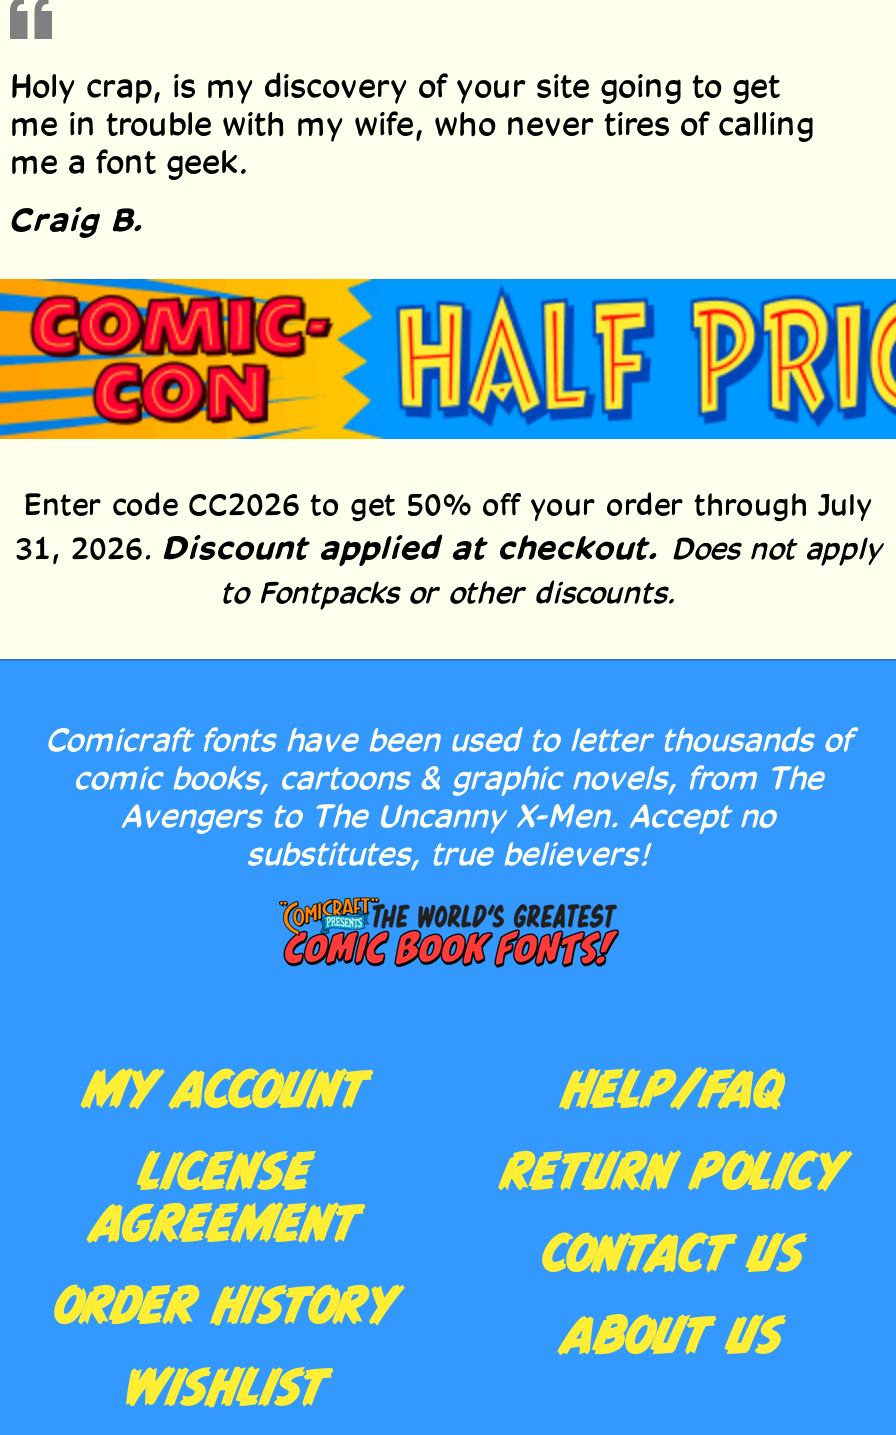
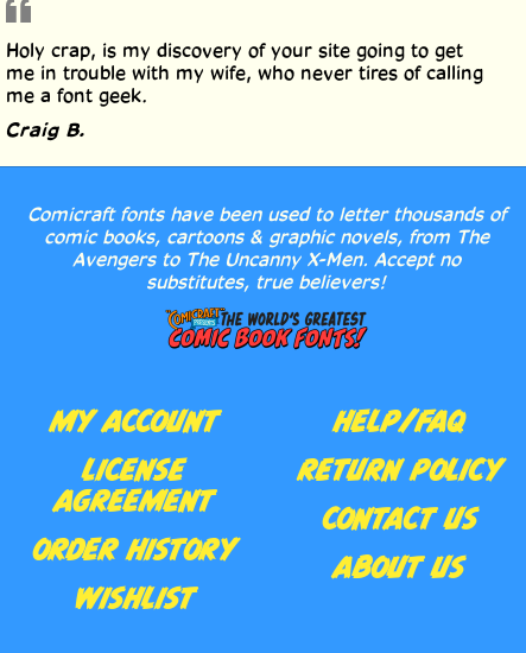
[6,276,890,609] [image] | Enter code CC2026 to get 50% off your order through July | 31, 2026. Discount applied at checkout. Does not apply | to Fontpacks or other discounts. -> none

